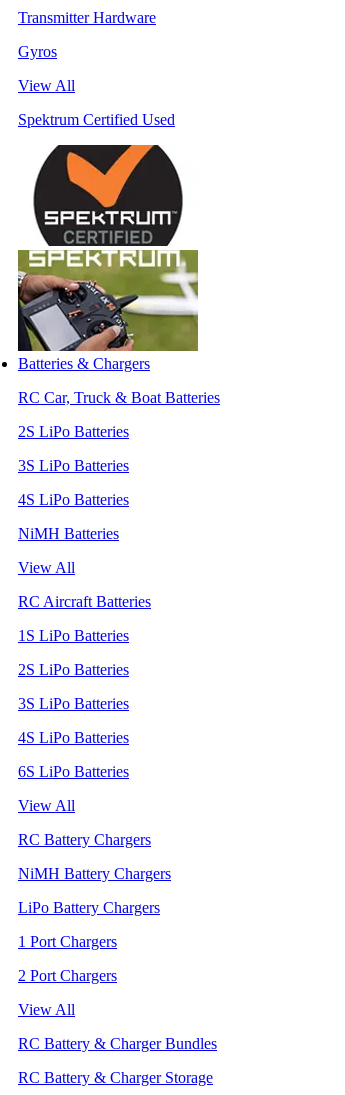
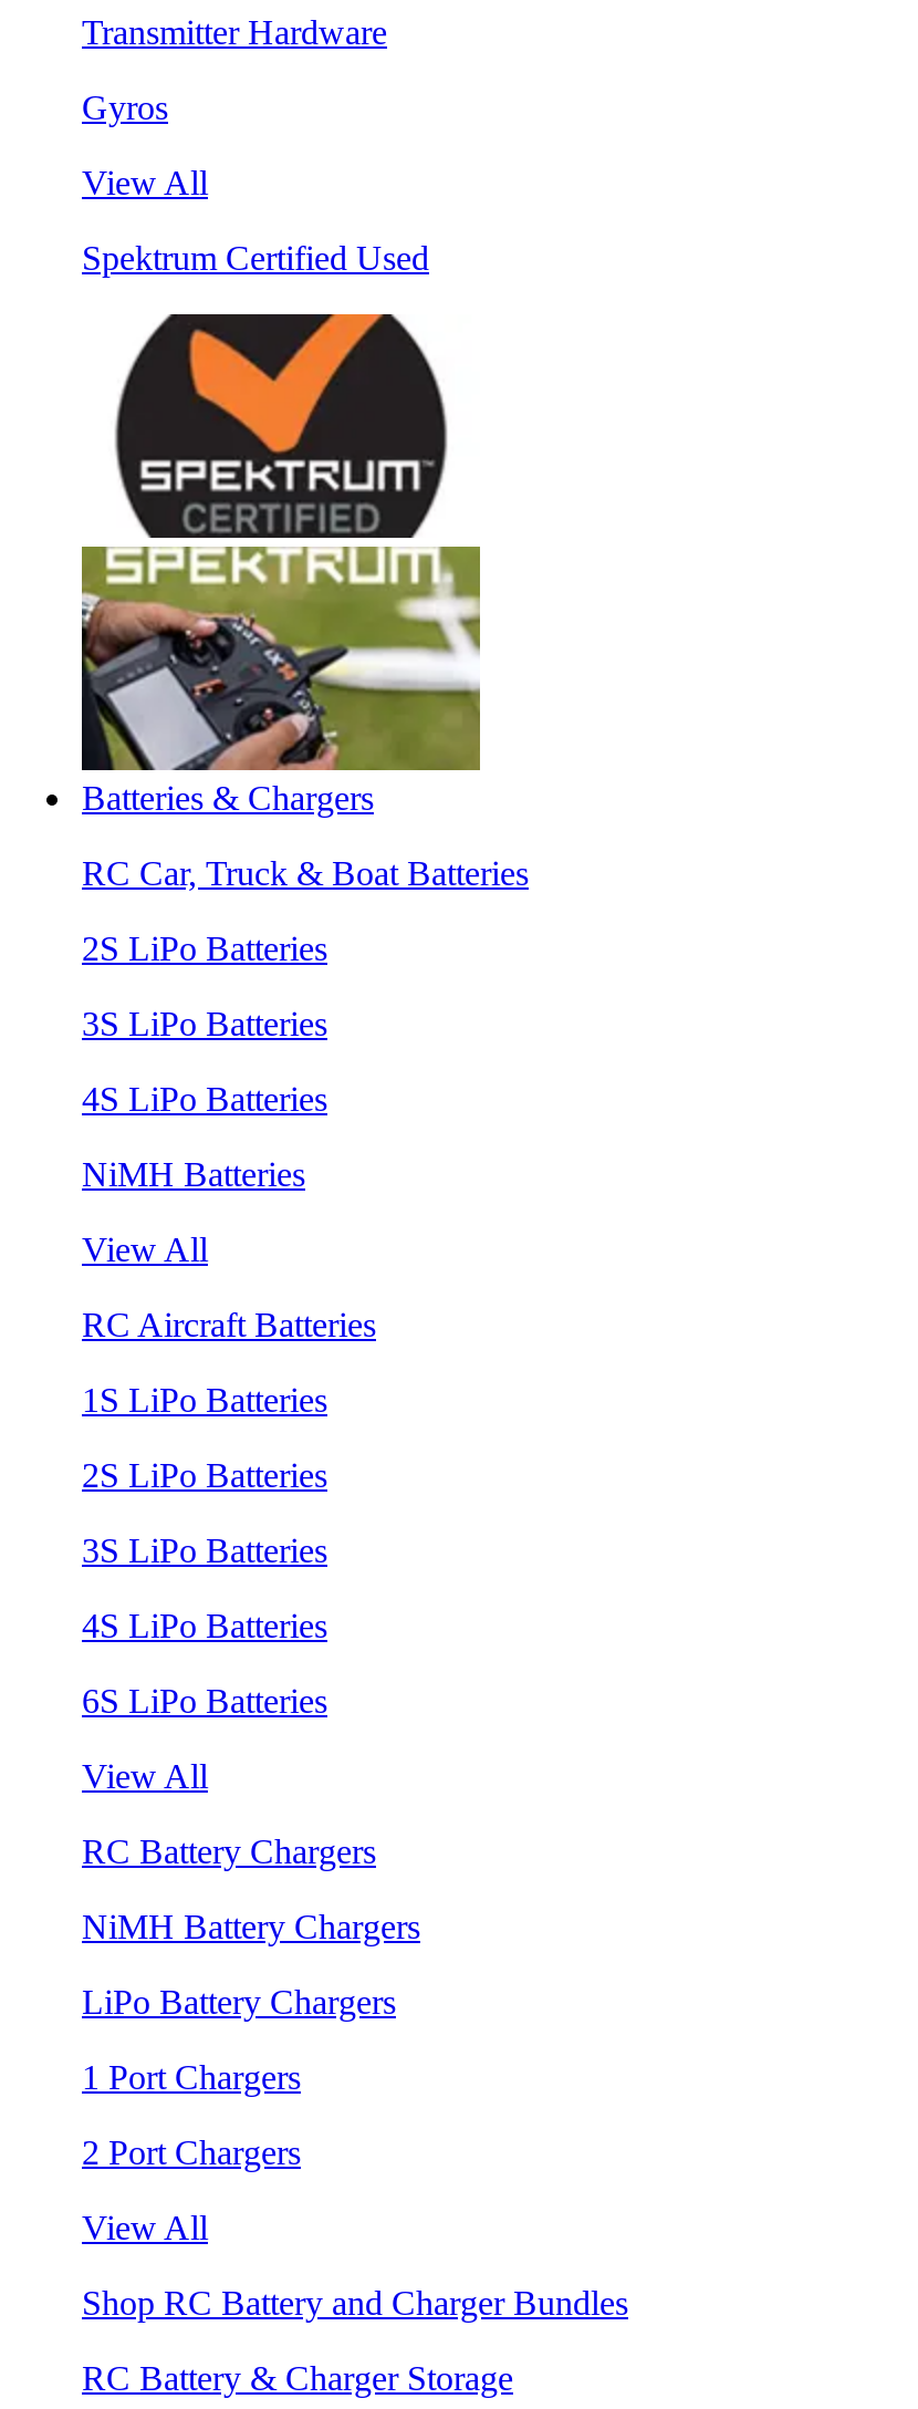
[18,1035,217,1052] RC Battery & Charger Bundles -> [82,2284,628,2321] Shop RC Battery and Charger Bundles

